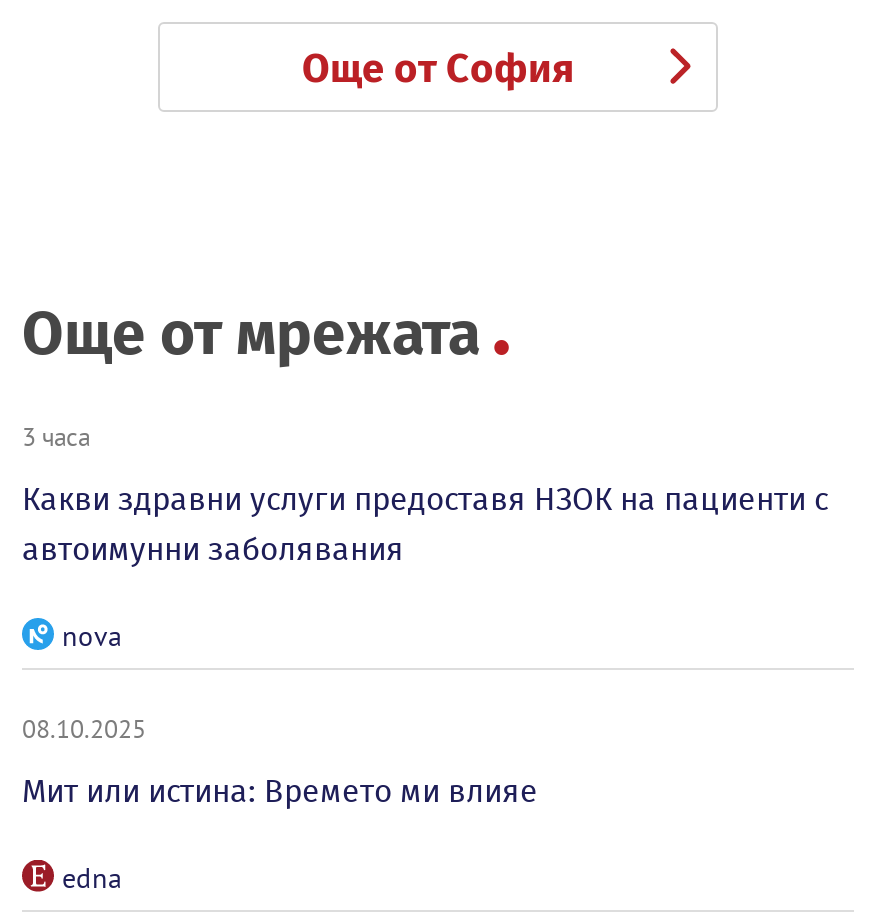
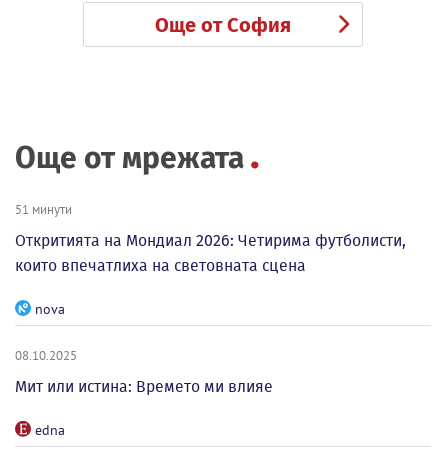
[22,420,90,452] 3 часа -> [15,201,72,217] 51 минути
[22,480,828,568] Какви здравни услуги предоставя НЗОК на пациенти с | автоимунни заболявания -> [15,231,406,275] Откритията на Мондиал 2026: Четирима футболисти, | които впечатлиха на световната сцена

